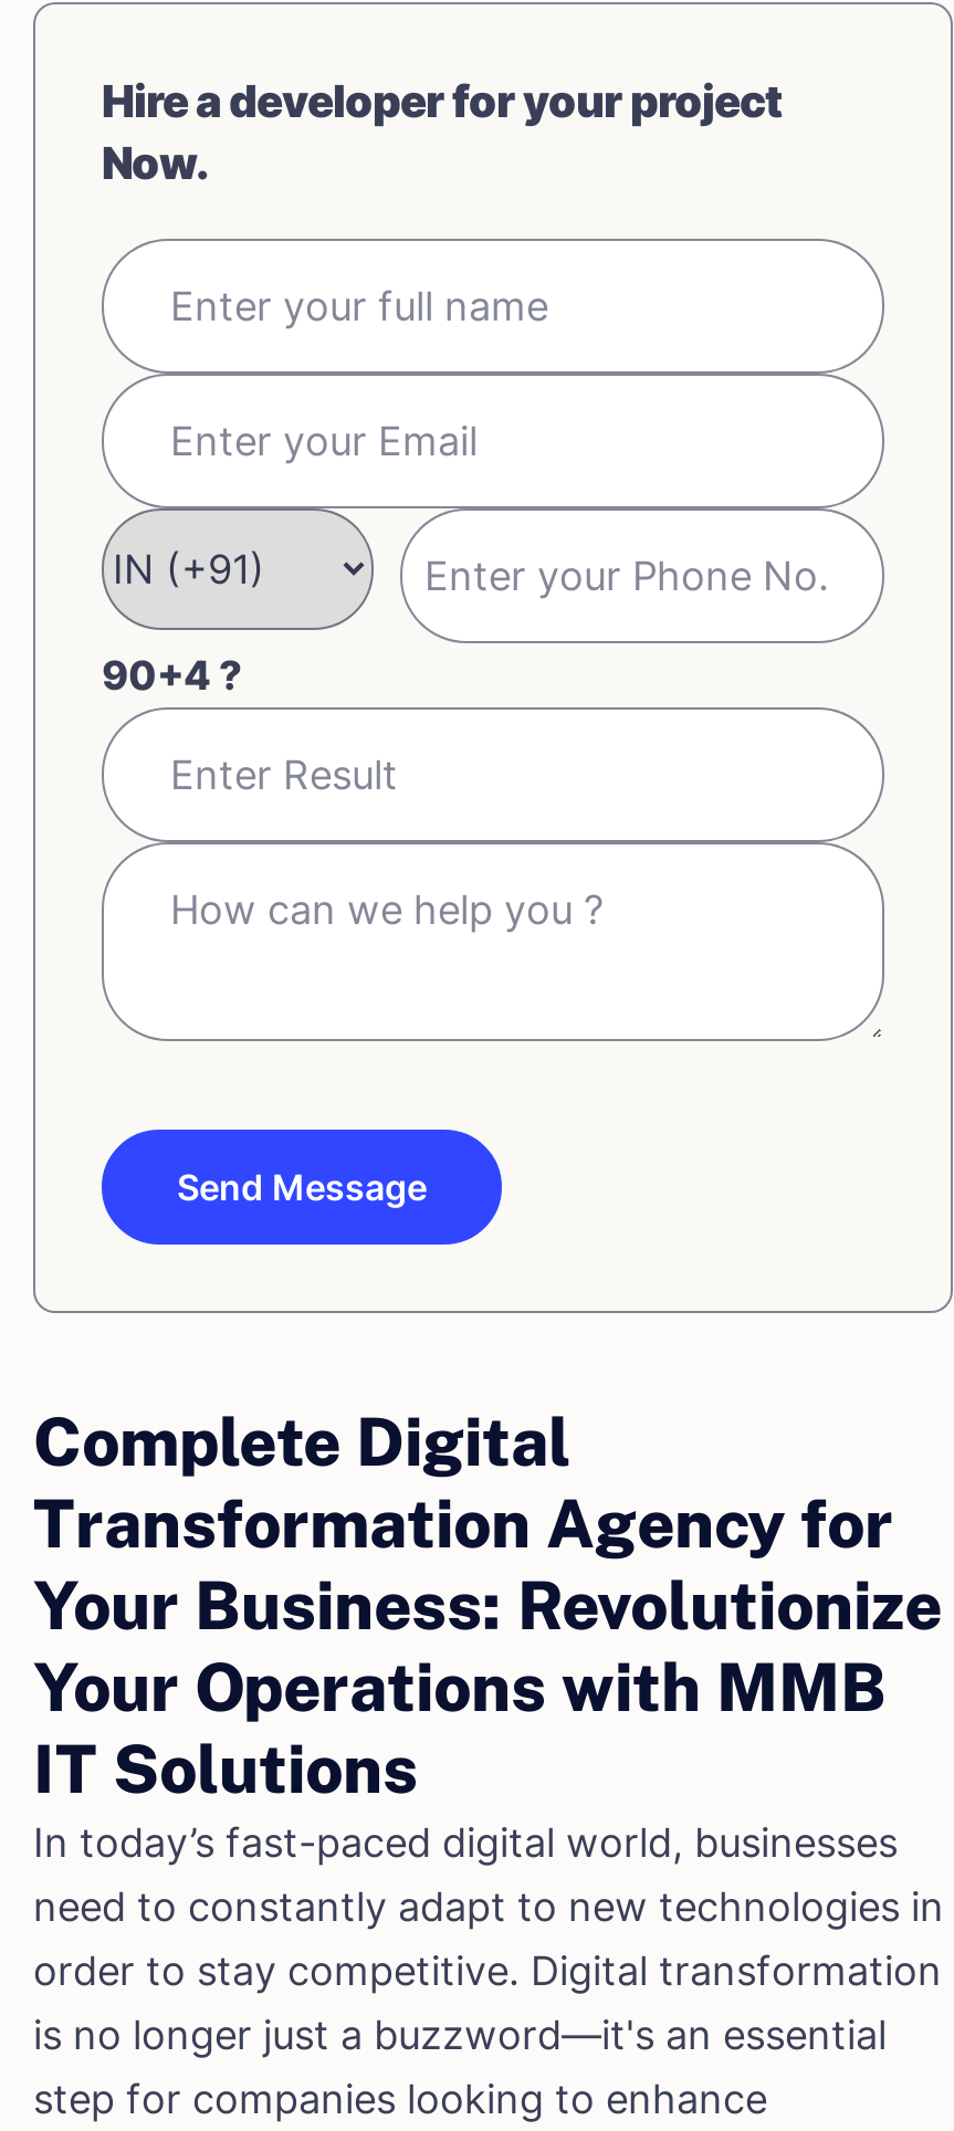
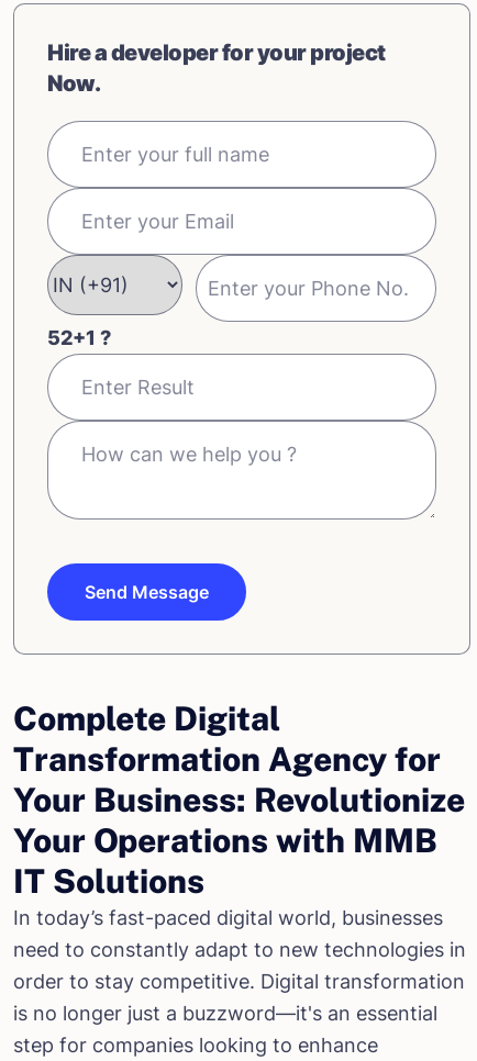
[102,652,241,699] 90+4 ? -> [47,326,111,349] 52+1 ?

